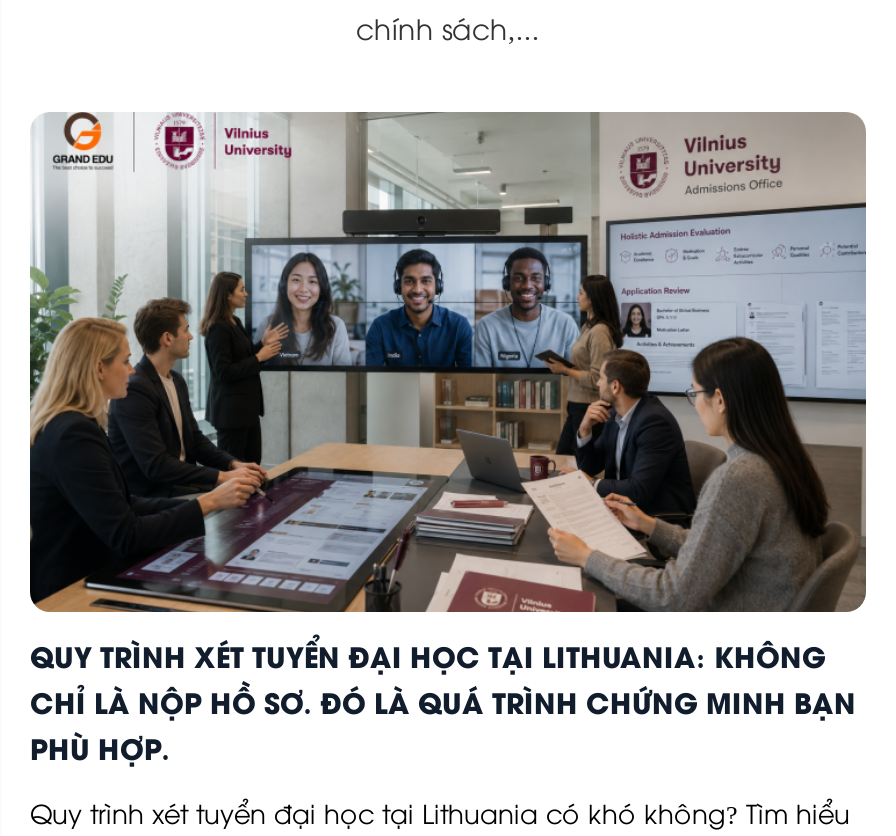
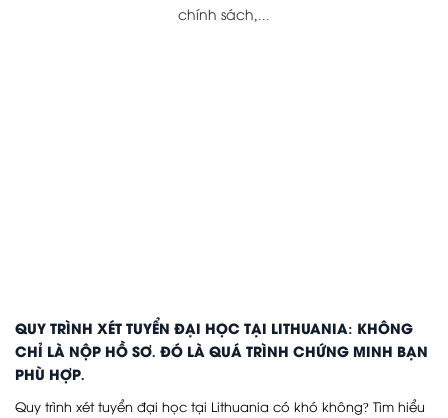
[28,110,868,614] [image] -> none

